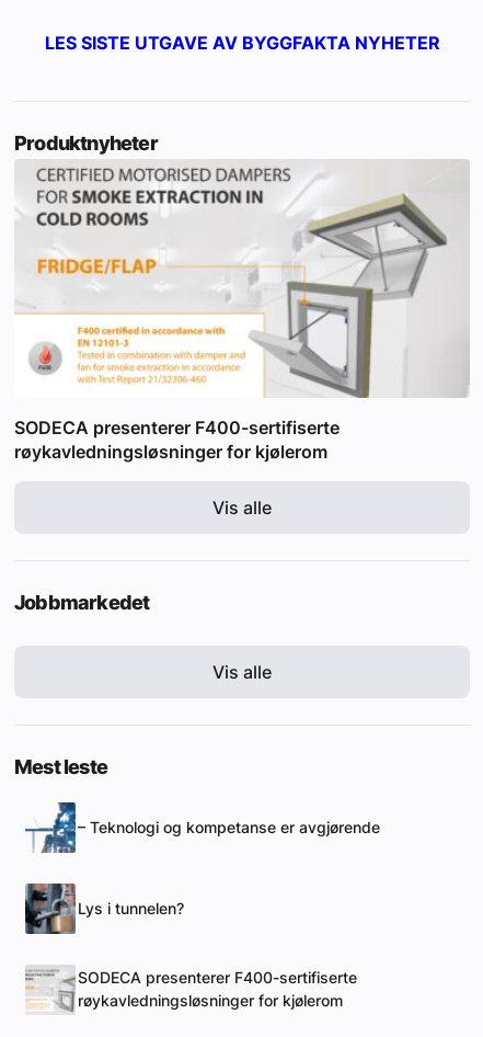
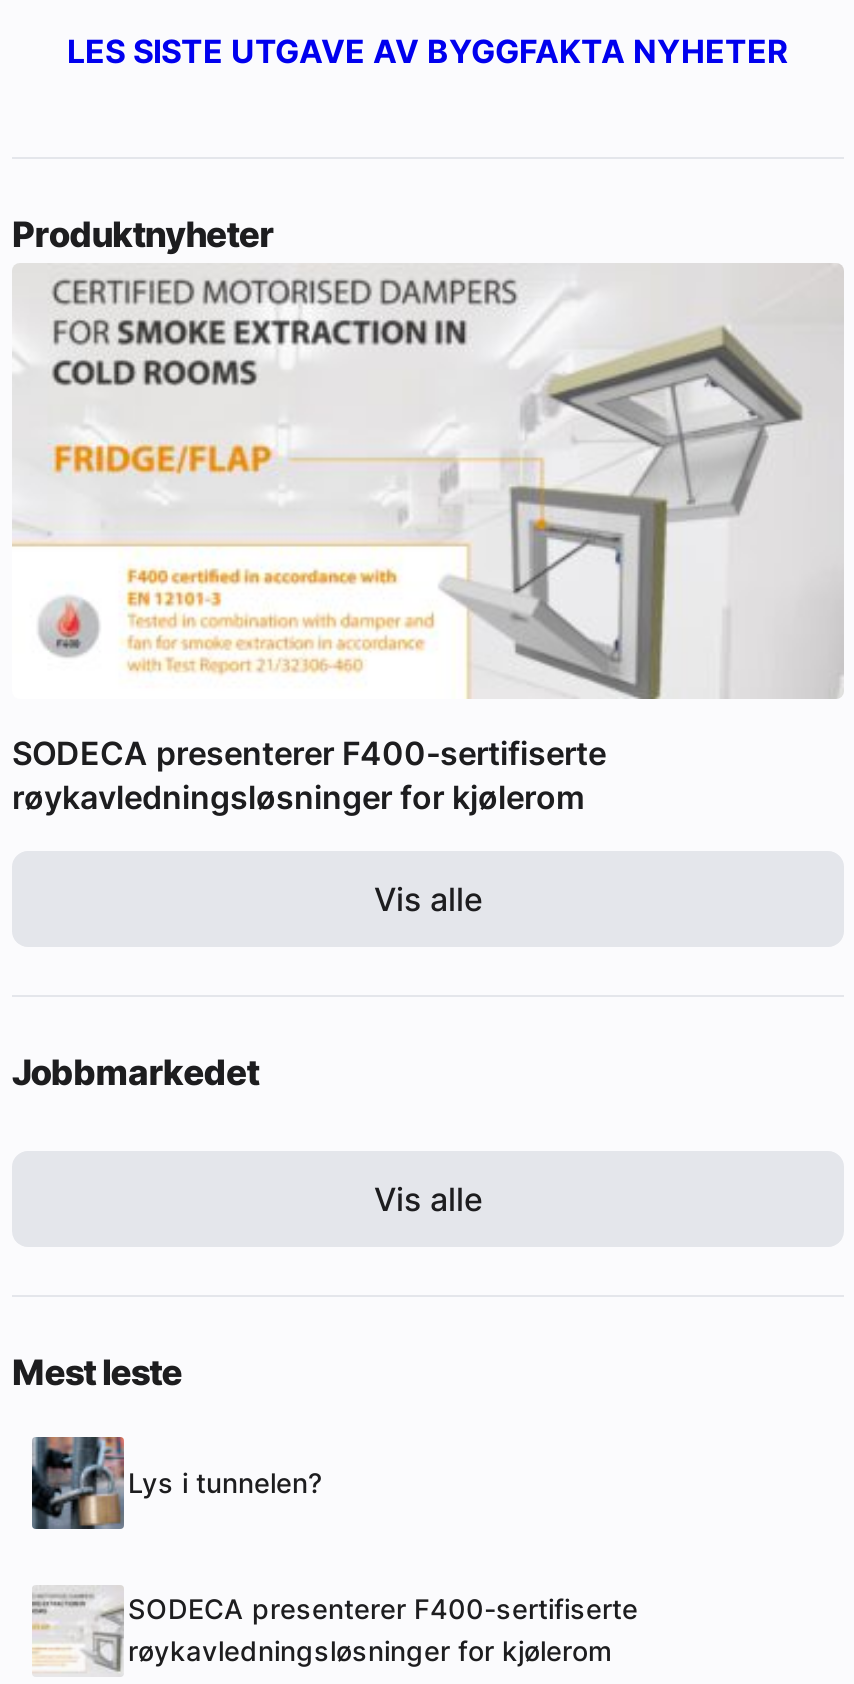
[24,801,380,853] [image] | – Teknologi og kompetanse er avgjørende -> none

